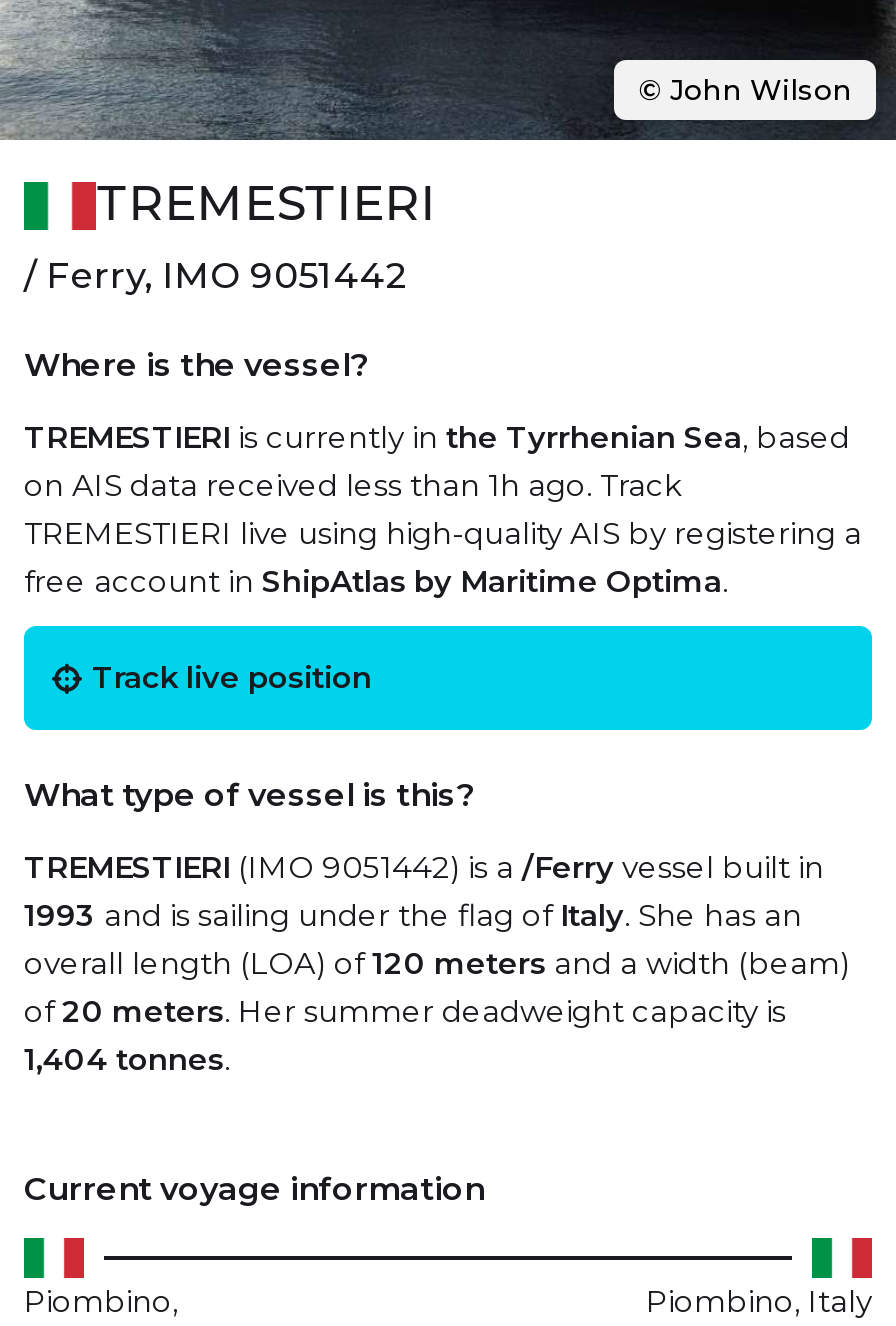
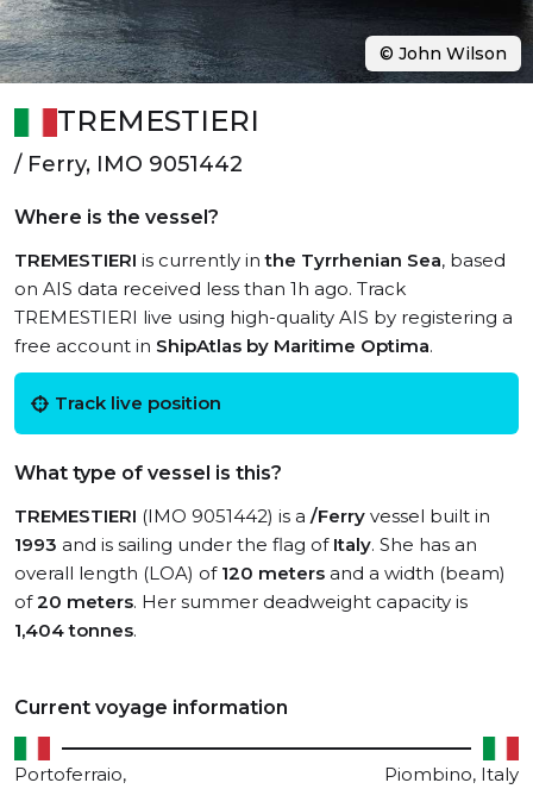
[24,1282,178,1320] Piombino, -> [14,763,126,785] Portoferraio,

